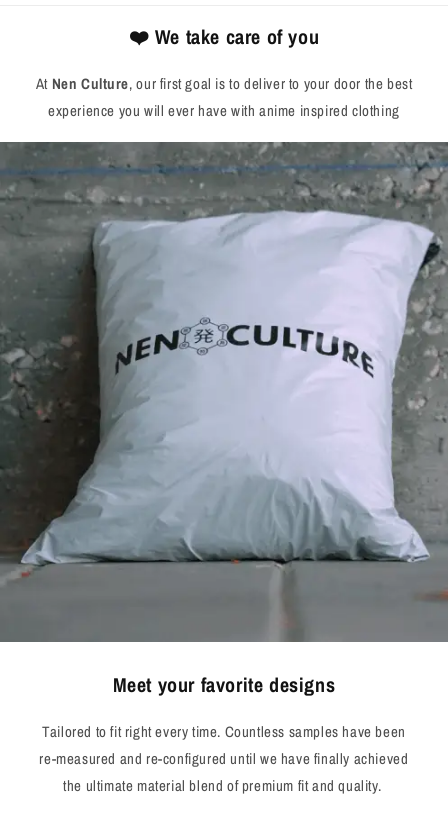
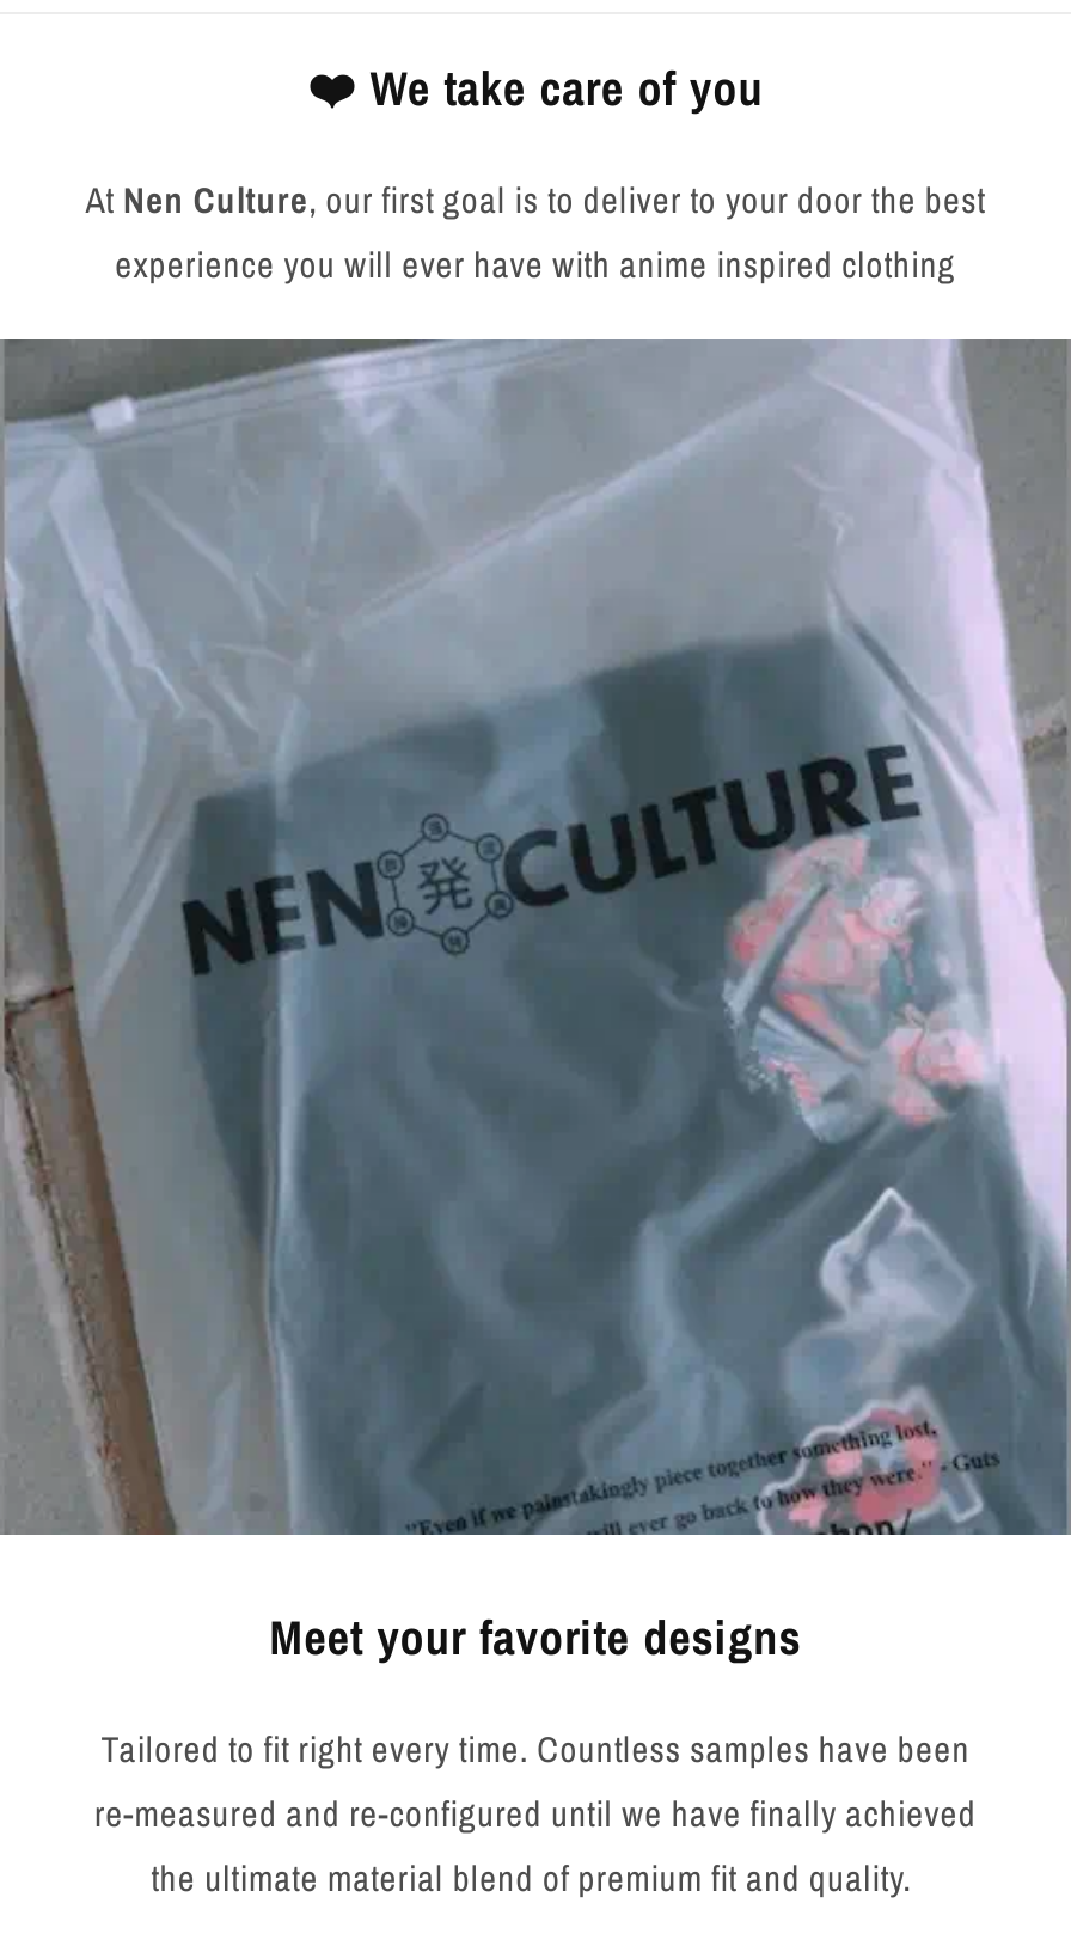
[3,142,445,642] [image] -> [7,339,1064,1535] [image]

